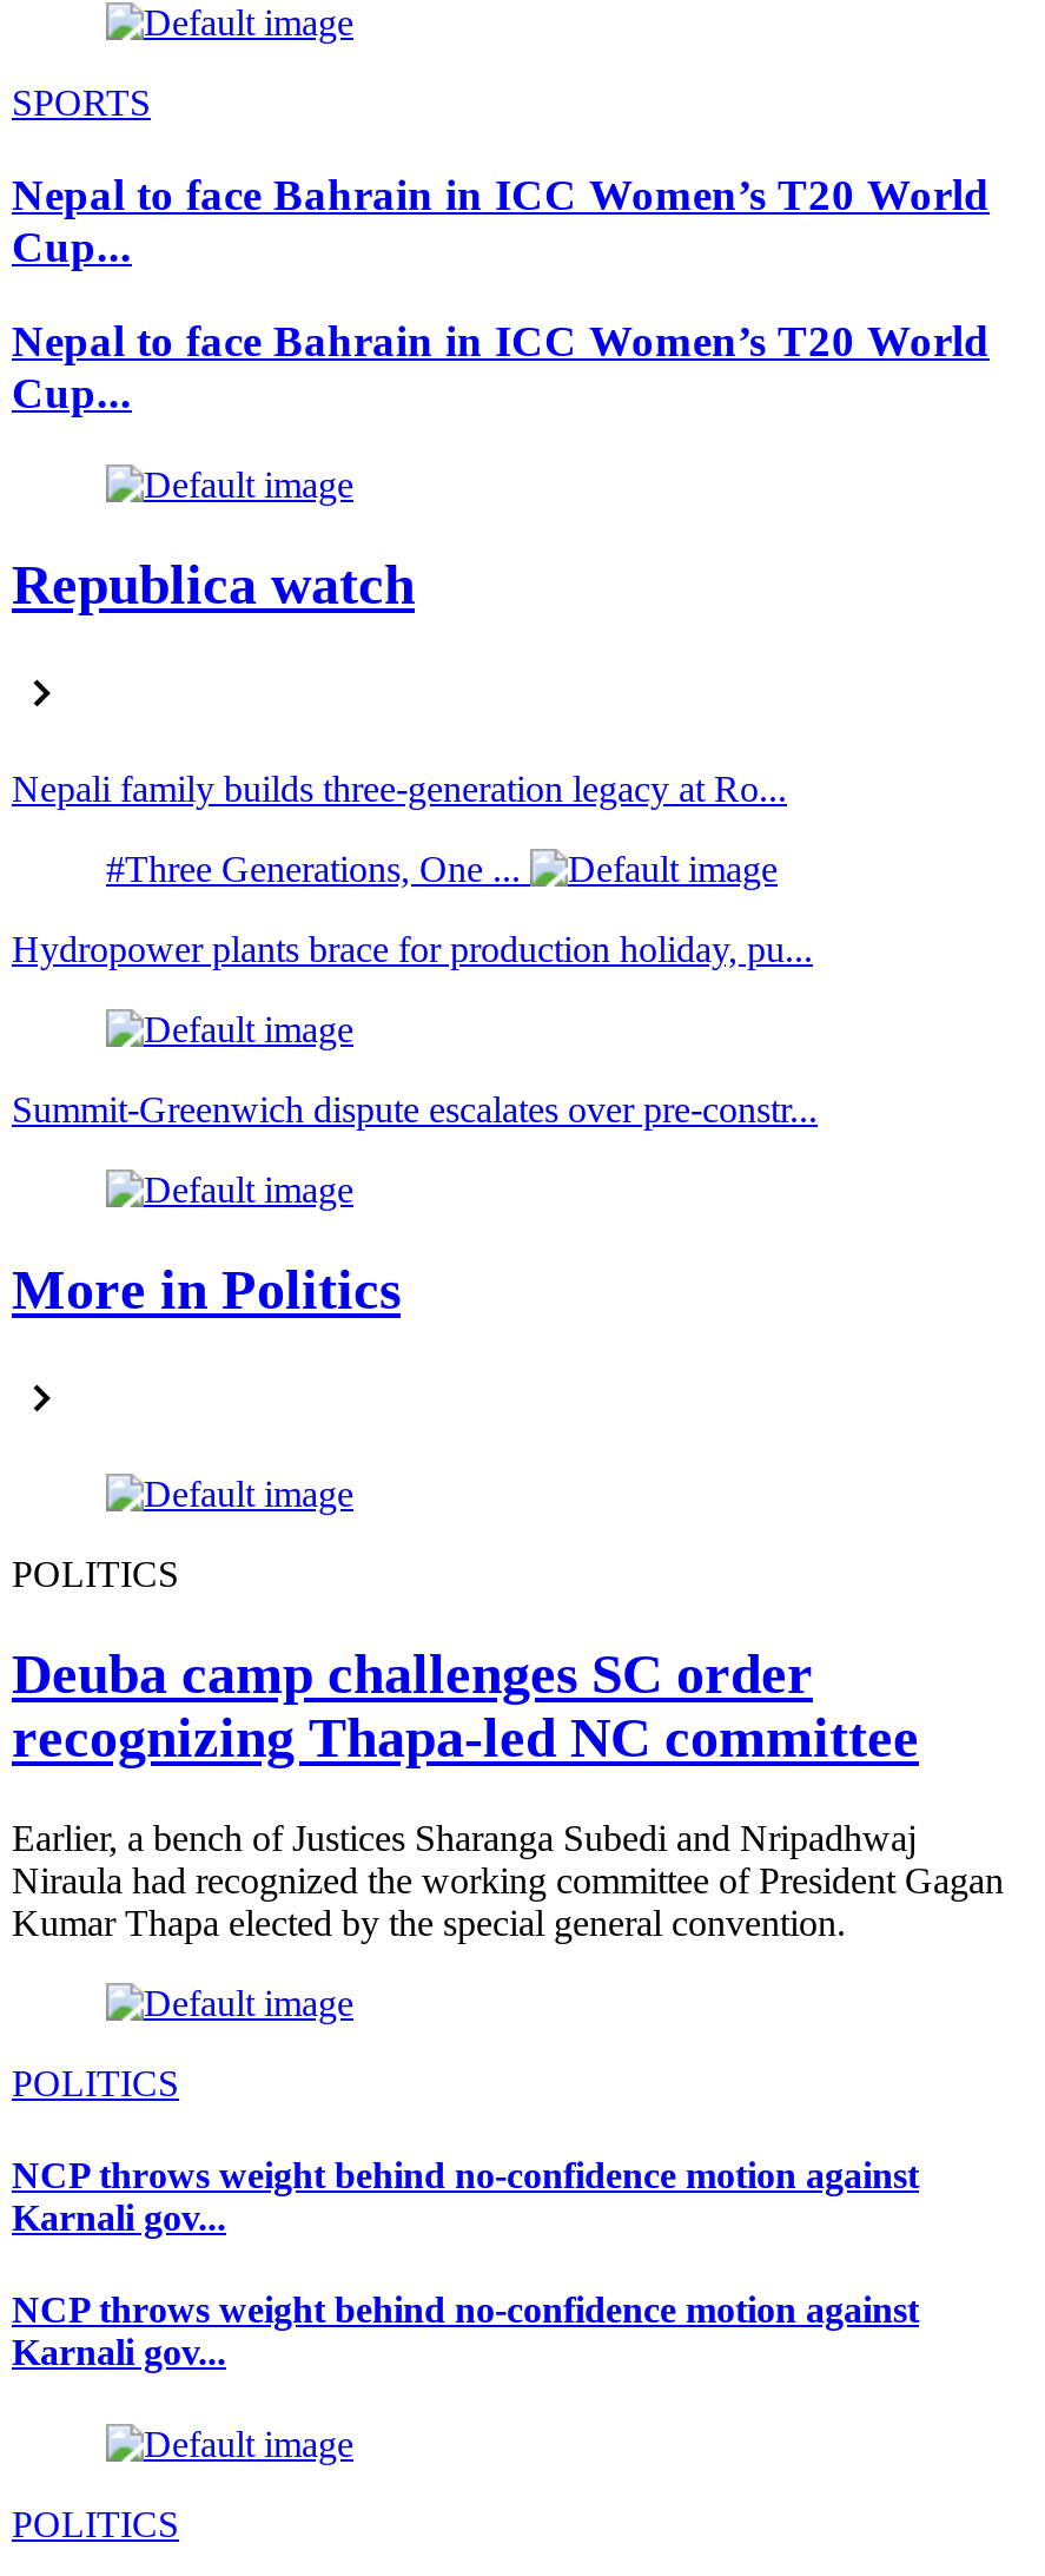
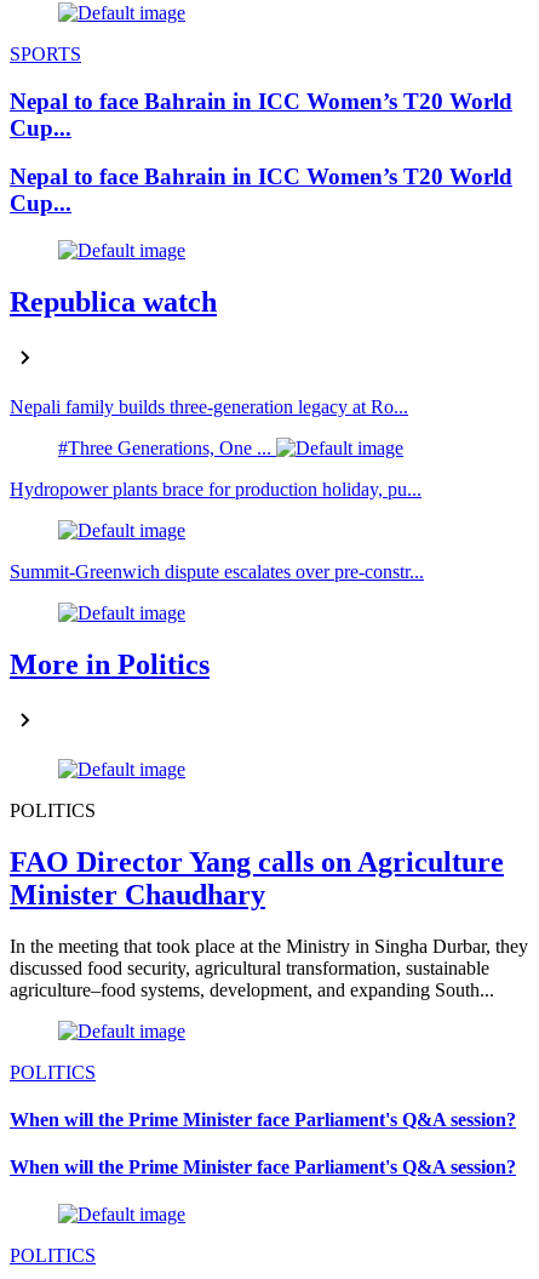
[12,1643,919,1767] Deuba camp challenges SC order | recognizing Thapa-led NC committee -> [10,846,504,910] FAO Director Yang calls on Agriculture | Minister Chaudhary
[12,1817,1004,1942] Earlier, a bench of Justices Sharanga Subedi and Nripadhwaj | Niraula had recognized the working committee of President Gagan | Kumar Thapa elected by the special general convention. -> [10,935,528,1000] In the meeting that took place at the Ministry in Singha Durbar, they | discussed food security, agricultural transformation, sustainable | agriculture–food systems, development, and expanding South...
[12,2155,919,2237] NCP throws weight behind no-confidence motion against | Karnali gov... -> [10,1109,516,1130] When will the Prime Minister face Parliament's Q&A session?
[12,2290,919,2372] NCP throws weight behind no-confidence motion against | Karnali gov... -> [10,1157,516,1177] When will the Prime Minister face Parliament's Q&A session?

